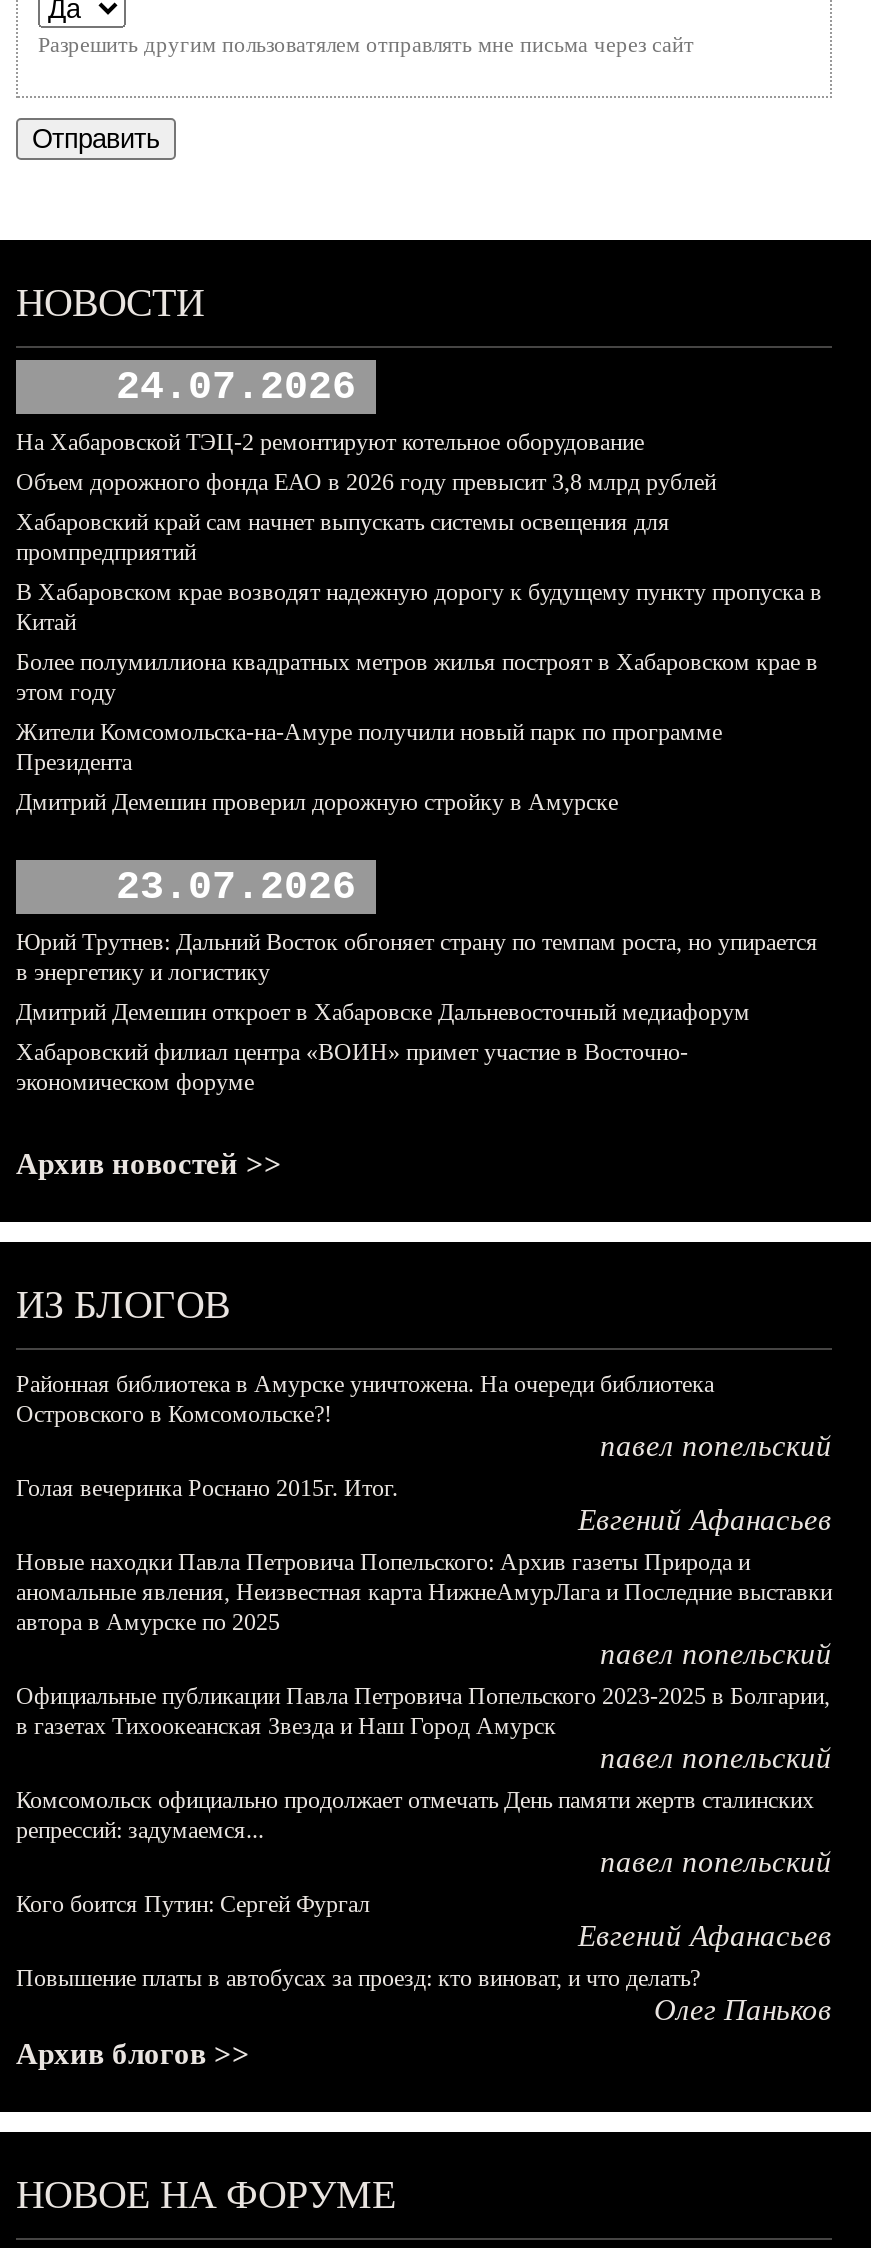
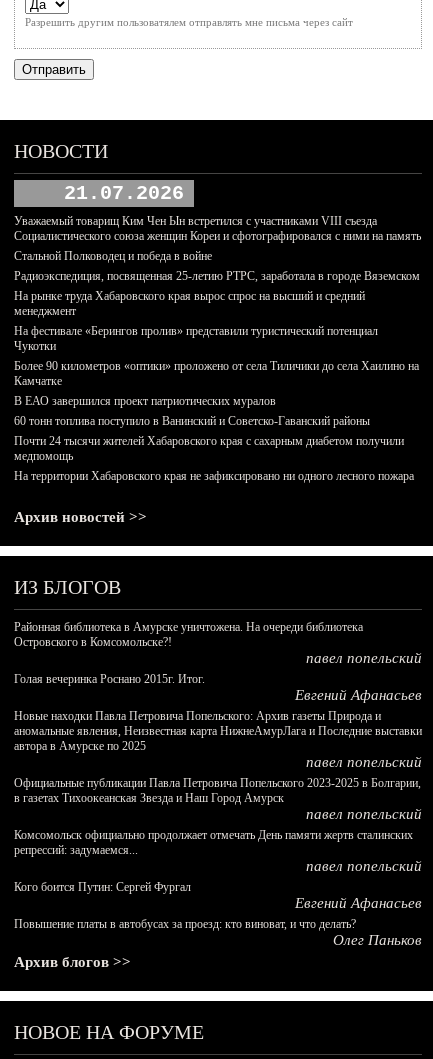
[16,364,822,1096] 24.07.2026 | На Хабаровской ТЭЦ-2 ремонтируют котельное оборудование | Объем дорожного фонда ЕАО в 2026 году превысит 3,8 млрд рублей | Хабаровский край сам начнет выпускать системы освещения для | промпредприятий | В Хабаровском крае возводят надежную дорогу к будущему пункту пропуска в | Китай | Более полумиллиона квадратных метров жилья построят в Хабаровском крае в | этом году | Жители Комсомольска-на-Амуре получили новый парк по программе | Президента | Дмитрий Демешин проверил дорожную стройку в Амурске | 23.07.2026 | Юрий Трутнев: Дальний Восток обгоняет страну по темпам роста, но упирается | в энергетику и логистику | Дмитрий Демешин откроет в Хабаровске Дальневосточный медиафорум | Хабаровский филиал центра «ВОИН» примет участие в Восточно- | экономическом форуме -> [14,182,421,483] 21.07.2026 | Уважаемый товарищ Ким Чен Ын встретился с участниками VIII съезда | Социалистического союза женщин Кореи и сфотографировался с ними на память | Стальной Полководец и победа в войне | Радиоэкспедиция, посвященная 25-летию РТРС, заработала в городе Вяземском | На рынке труда Хабаровского края вырос спрос на высший и средний | менеджмент | На фестивале «Берингов пролив» представили туристический потенциал | Чукотки | Более 90 километров «оптики» проложено от села Тиличики до села Хаилино на | Камчатке | В ЕАО завершился проект патриотических муралов | 60 тонн топлива поступило в Ванинский и Советско-Гаванский районы | Почти 24 тысячи жителей Хабаровского края с сахарным диабетом получили | медпомощь | На территории Хабаровского края не зафиксировано ни одного лесного пожара

